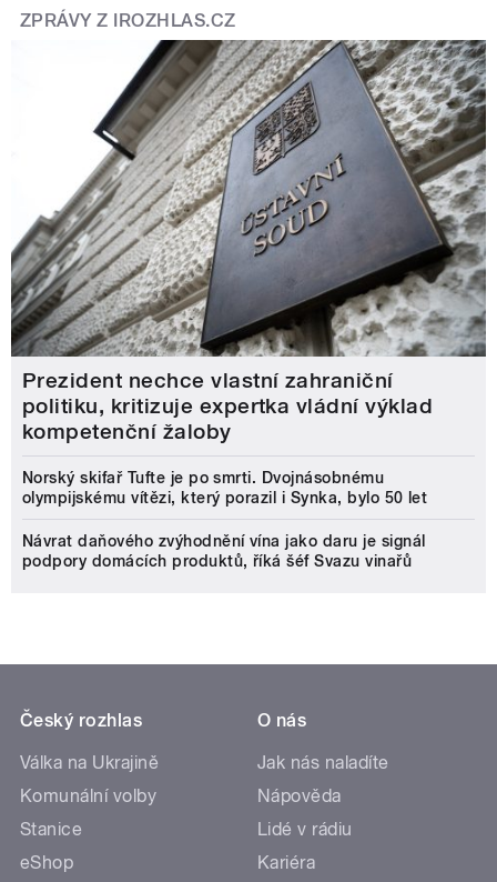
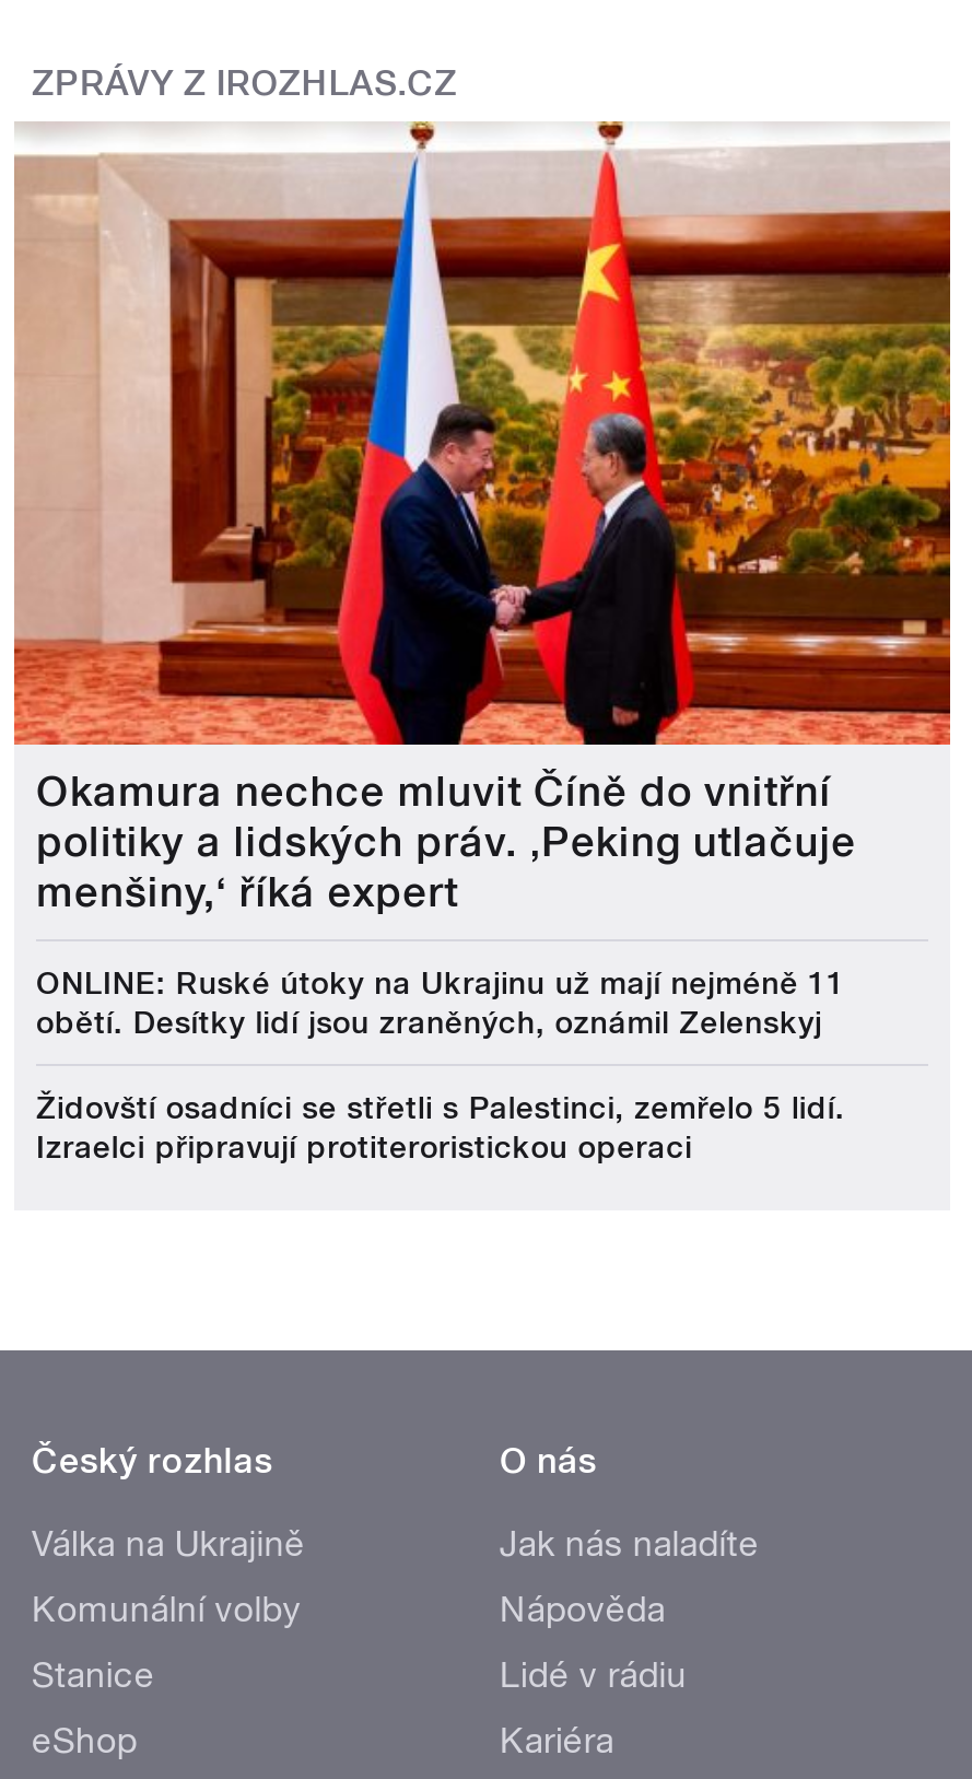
[10,39,487,444] [image] | Prezident nechce vlastní zahraniční | politiku, kritizuje expertka vládní výklad | kompetenční žaloby -> [12,119,952,917] [image] | Okamura nechce mluvit Číně do vnitřní | politiky a lidských práv. ‚Peking utlačuje | menšiny,‘ říká expert
[22,469,428,507] Norský skifař Tufte je po smrti. Dvojnásobnému | olympijskému vítězi, který porazil i Synka, bylo 50 let -> [36,965,845,1040] ONLINE: Ruské útoky na Ukrajinu už mají nejméně 11 | obětí. Desítky lidí jsou zraněných, oznámil Zelenskyj
[22,532,425,570] Návrat daňového zvýhodnění vína jako daru je signál | podpory domácích produktů, říká šéf Svazu vinařů -> [36,1090,845,1164] Židovští osadníci se střetli s Palestinci, zemřelo 5 lidí. | Izraelci připravují protiteroristickou operaci

